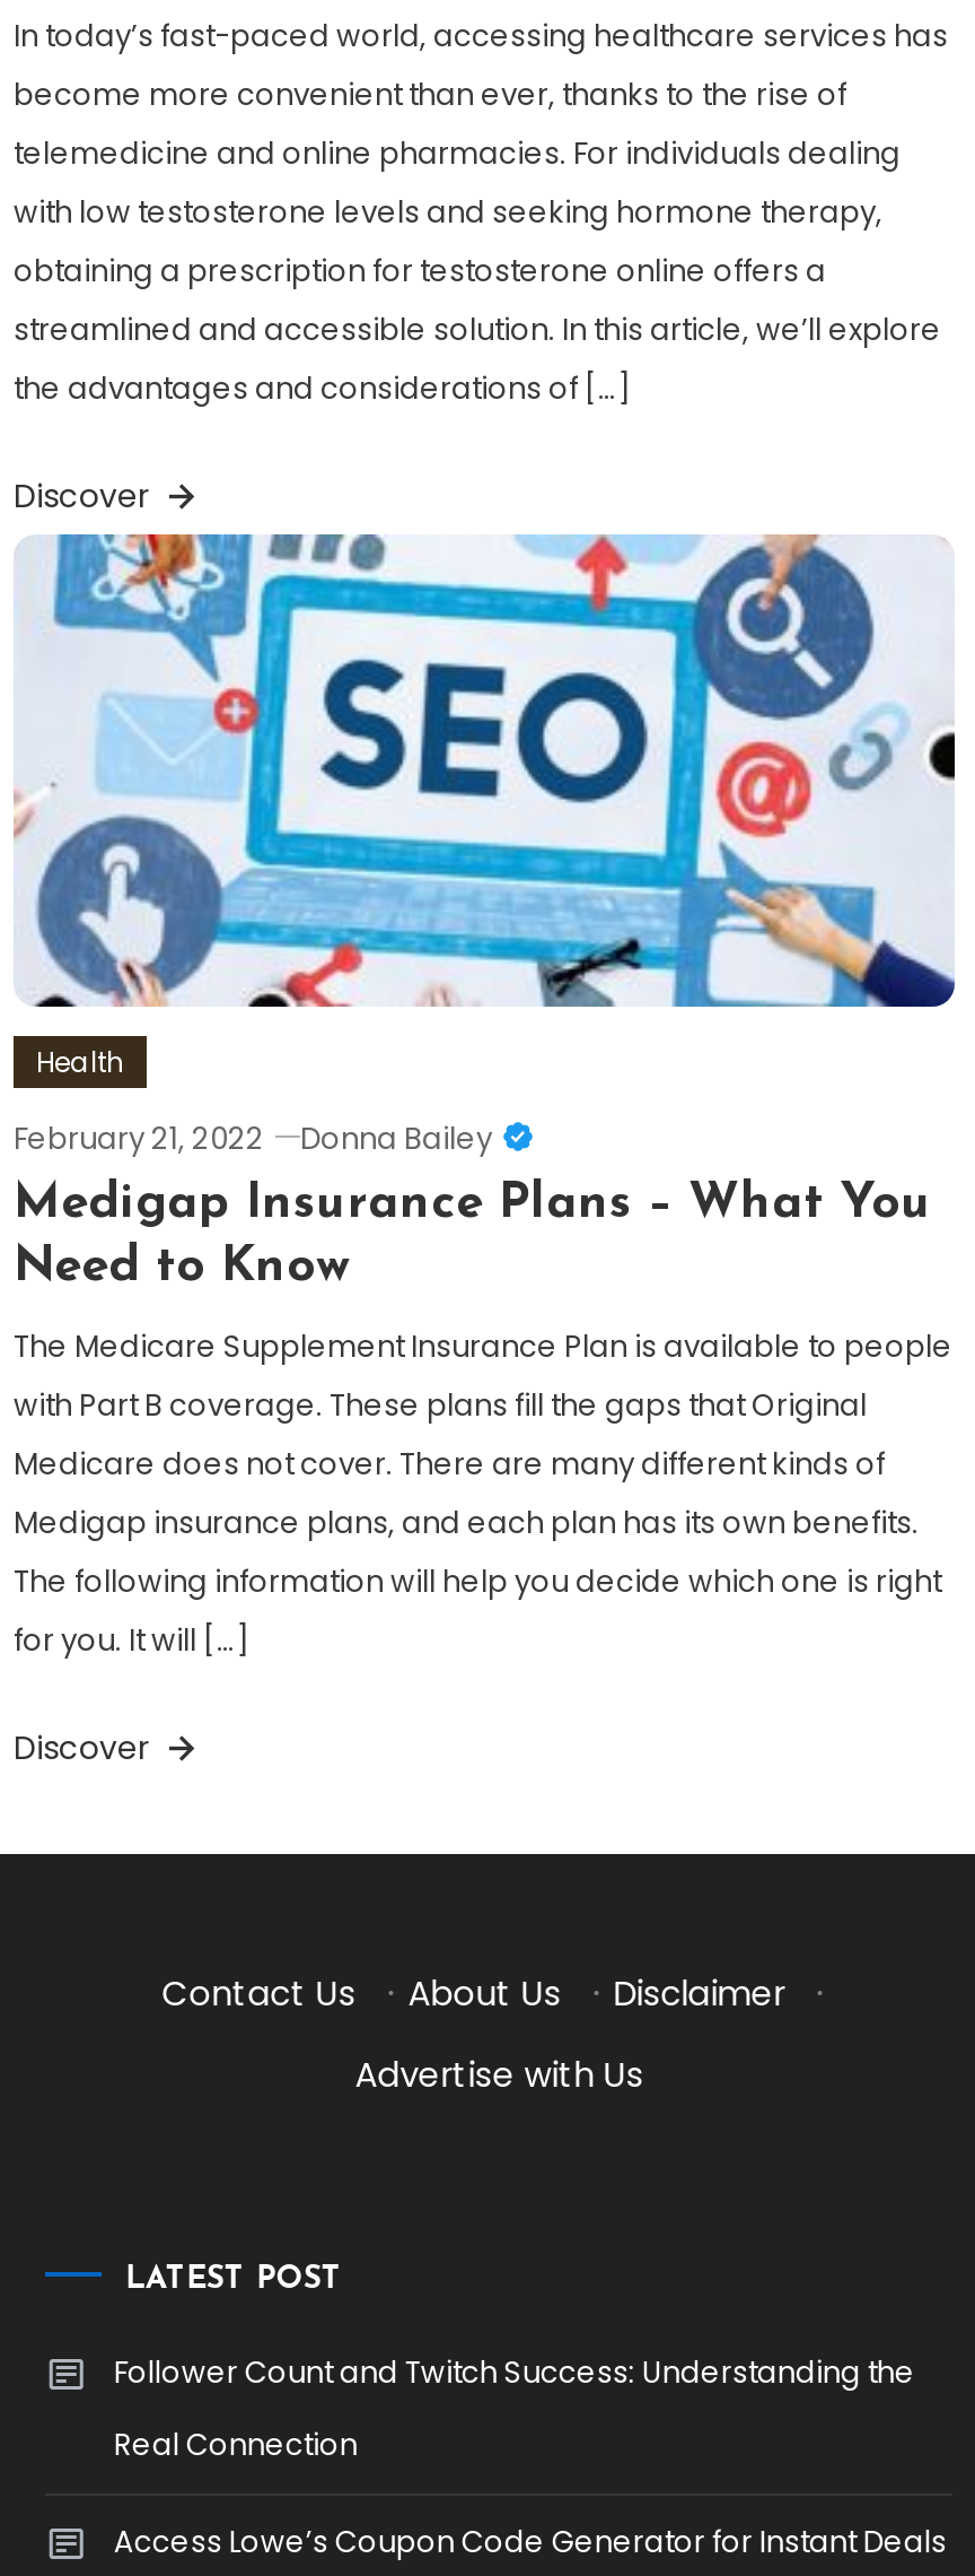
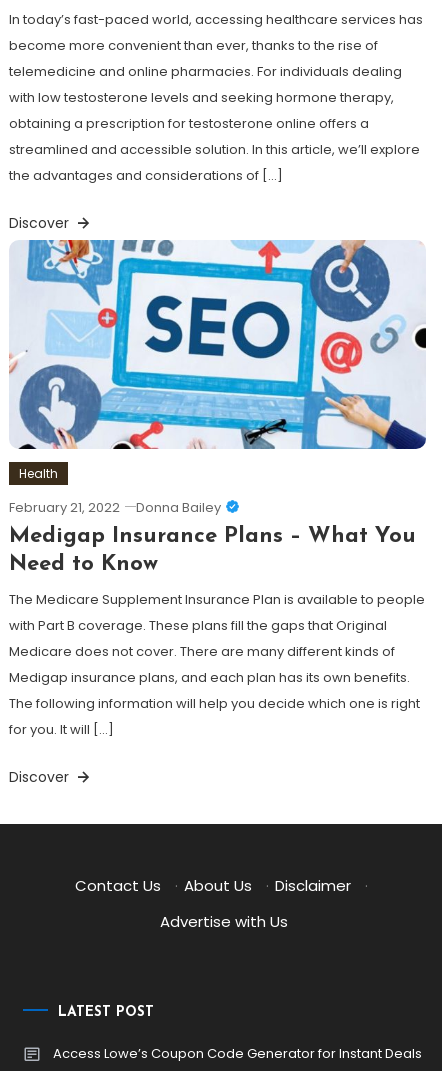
[114,2351,915,2466] Follower Count and Twitch Success: Understanding the | Real Connection -> none

